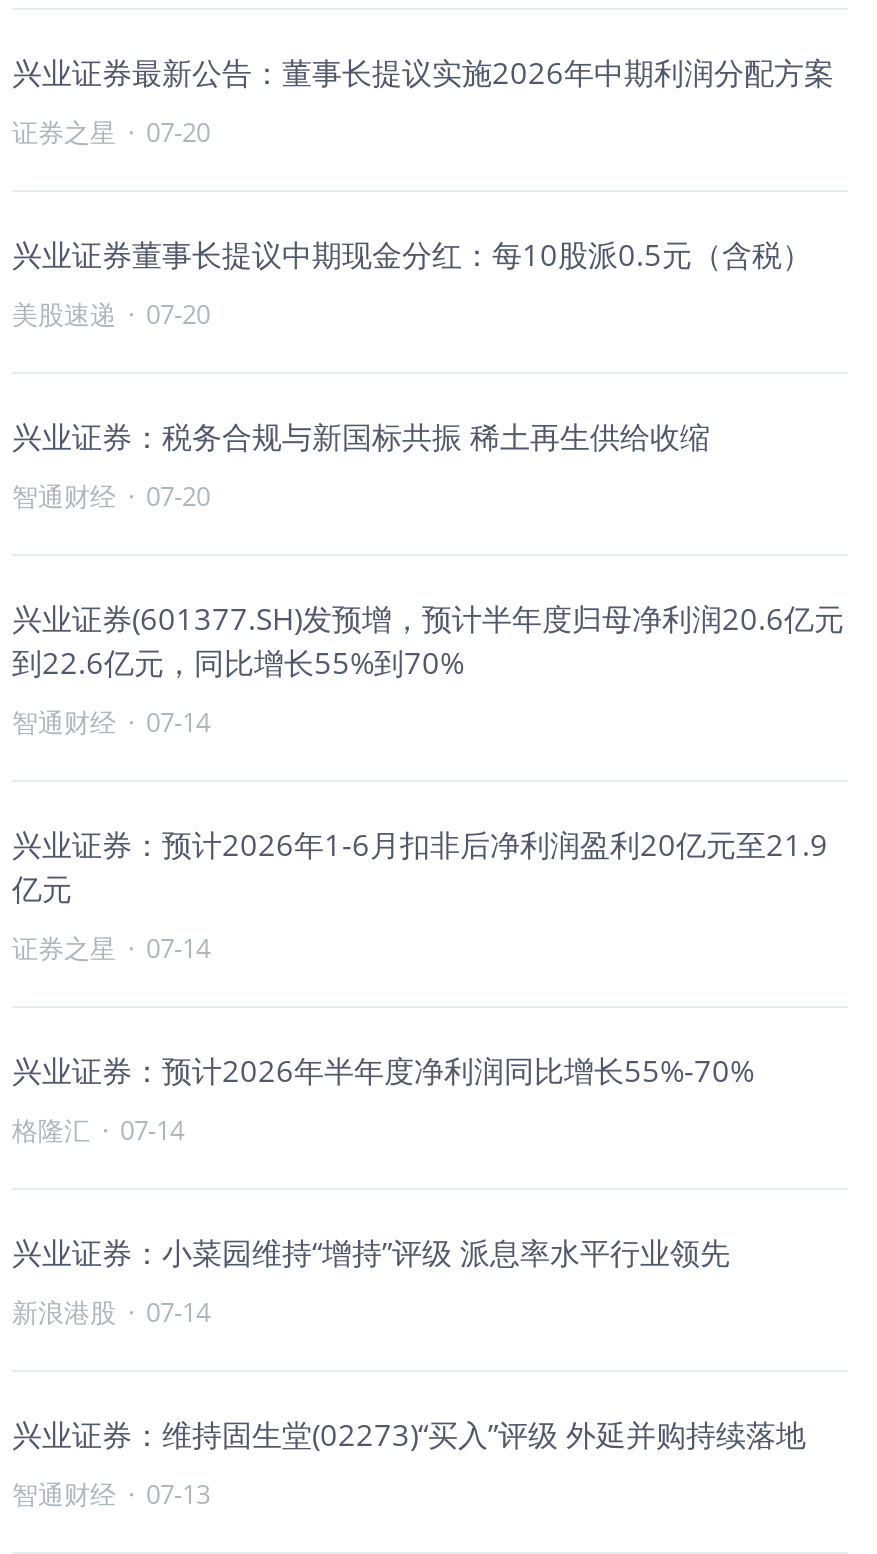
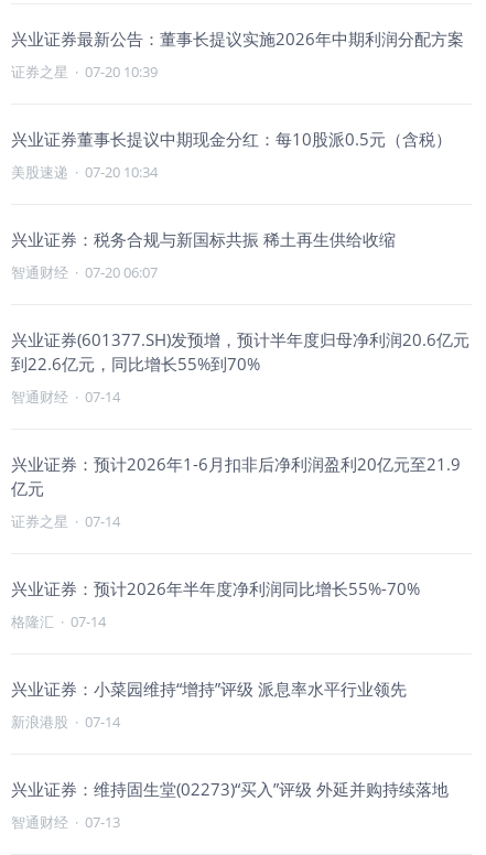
[12,114,210,150] 证券之星· 07-20 -> [11,62,158,82] 证券之星· 07-20 10:39
[12,296,210,332] 美股速递· 07-20 -> [11,162,158,182] 美股速递· 07-20 10:34
[12,478,210,514] 智通财经· 07-20 -> [11,262,158,282] 智通财经· 07-20 06:07

